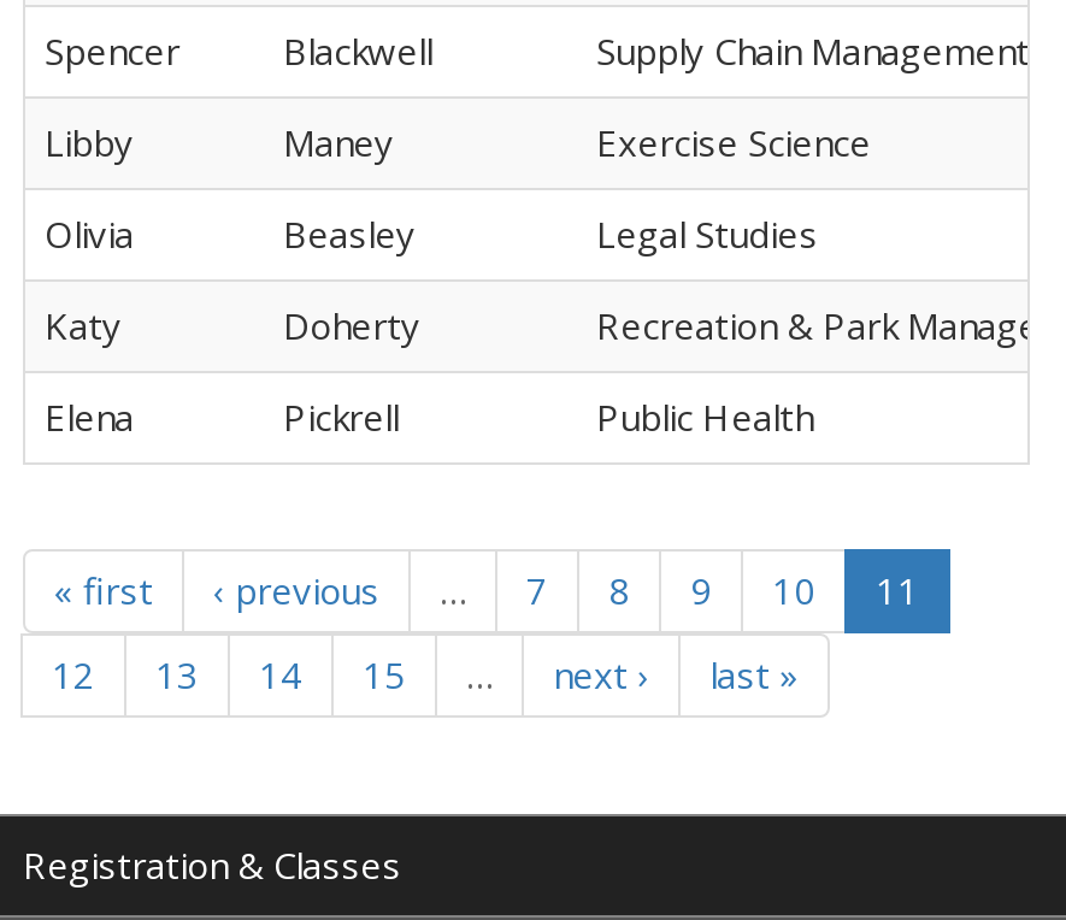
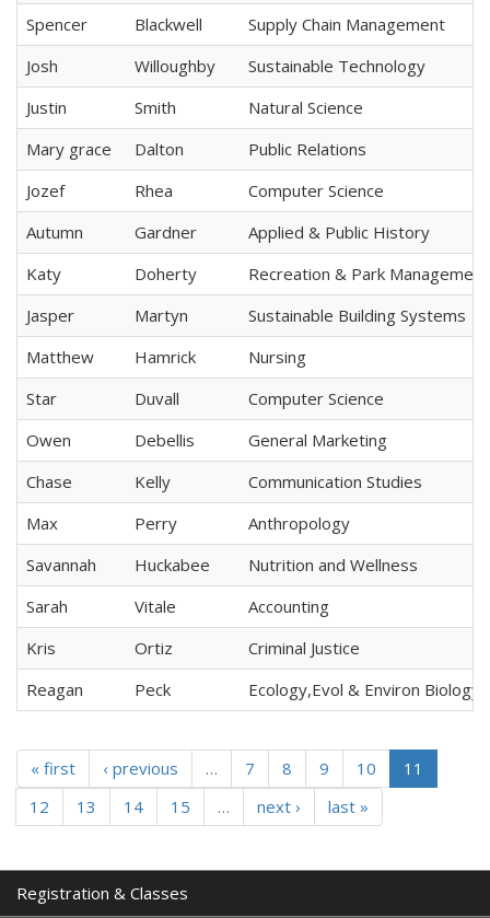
[45,117,871,257] Libby | Maney | Exercise Science | Olivia | Beasley | Legal Studies -> [26,54,430,243] Josh | Willoughby | Sustainable Technology | Justin | Smith | Natural Science | Mary grace | Dalton | Public Relations | Jozef | Rhea | Computer Science | Autumn | Gardner | Applied & Public History
[45,392,813,440] Elena | Pickrell | Public Health -> [26,304,480,700] Jasper | Martyn | Sustainable Building Systems | Matthew | Hamrick | Nursing | Star | Duvall | Computer Science | Owen | Debellis | General Marketing | Chase | Kelly | Communication Studies | Max | Perry | Anthropology | Savannah | Huckabee | Nutrition and Wellness | Sarah | Vitale | Accounting | Kris | Ortiz | Criminal Justice | Reagan | Peck | Ecology,Evol & Environ Biology

